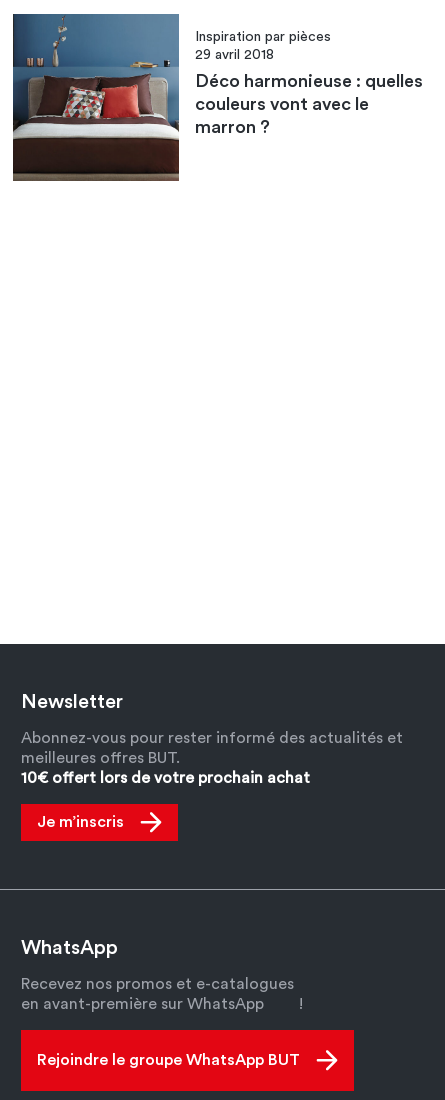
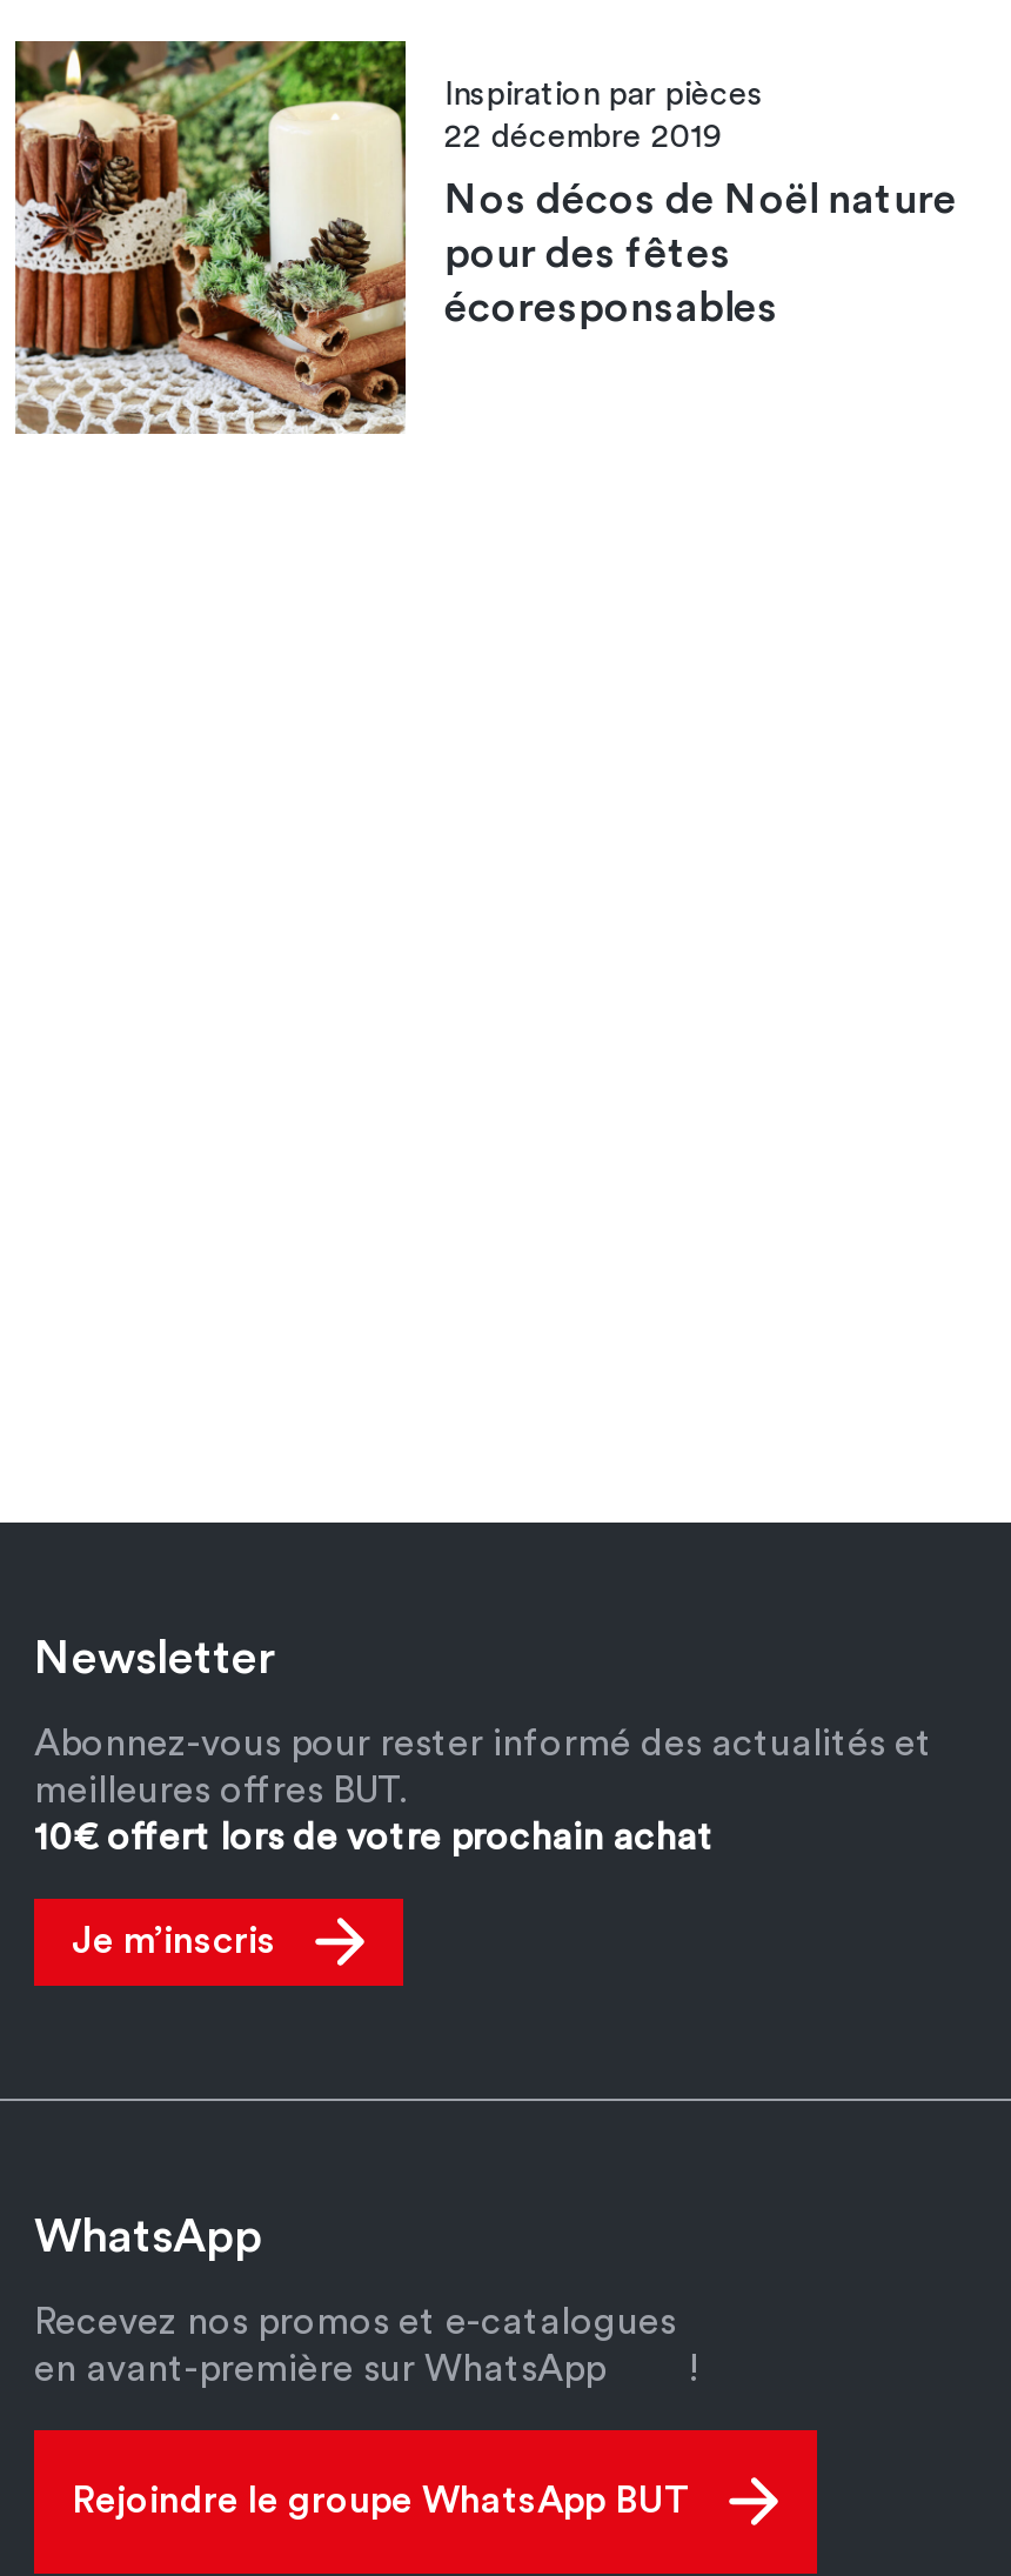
[12,13,274,182] [image] | 29 avril 2018 -> [13,39,722,434] [image] | 22 décembre 2019
[195,72,423,136] Déco harmonieuse : quelles | couleurs vont avec le | marron ? -> [444,178,957,329] Nos décos de Noël nature | pour des fêtes | écoresponsables

